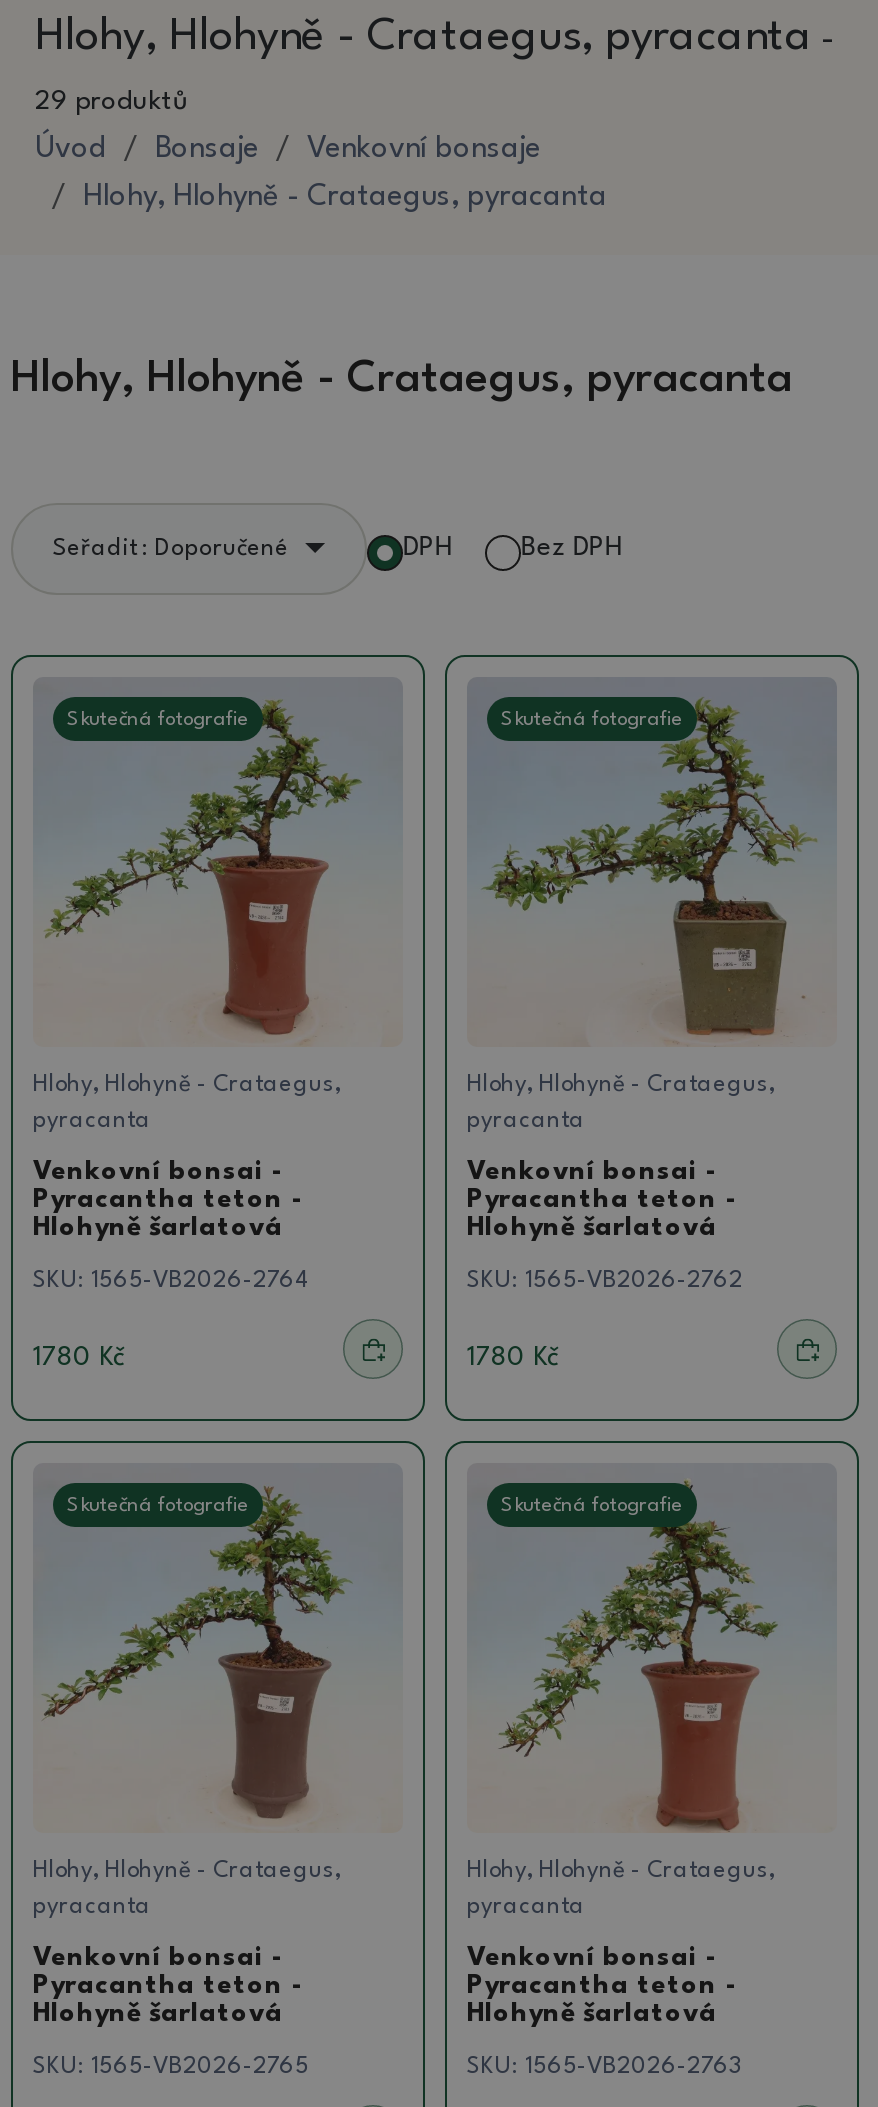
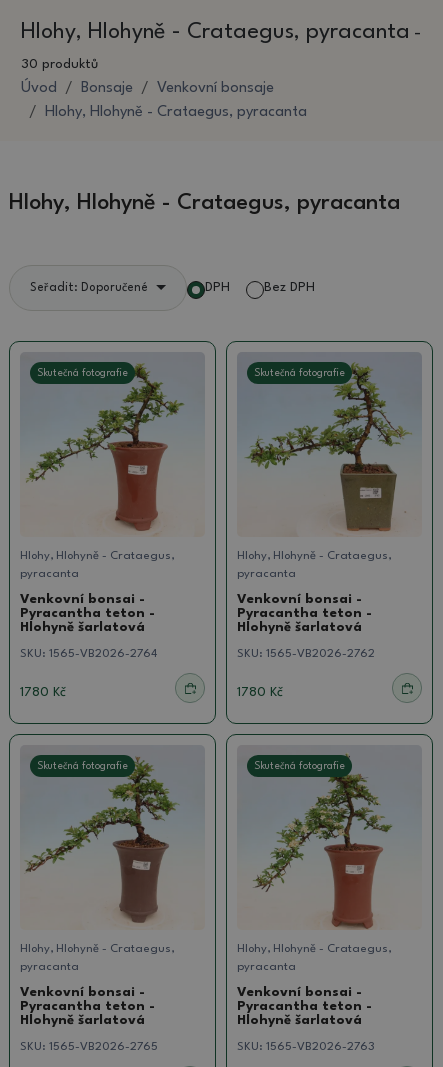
[35,90,187,116] 29 produktů -> [21,58,98,71] 30 produktů

